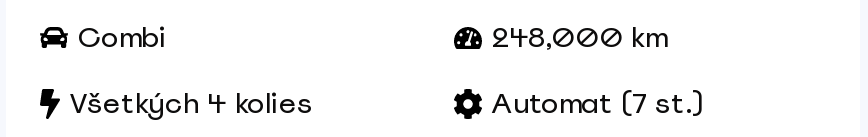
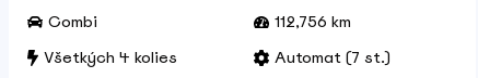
[491,19,667,55] 248,000 km -> [274,12,351,31] 112,756 km

